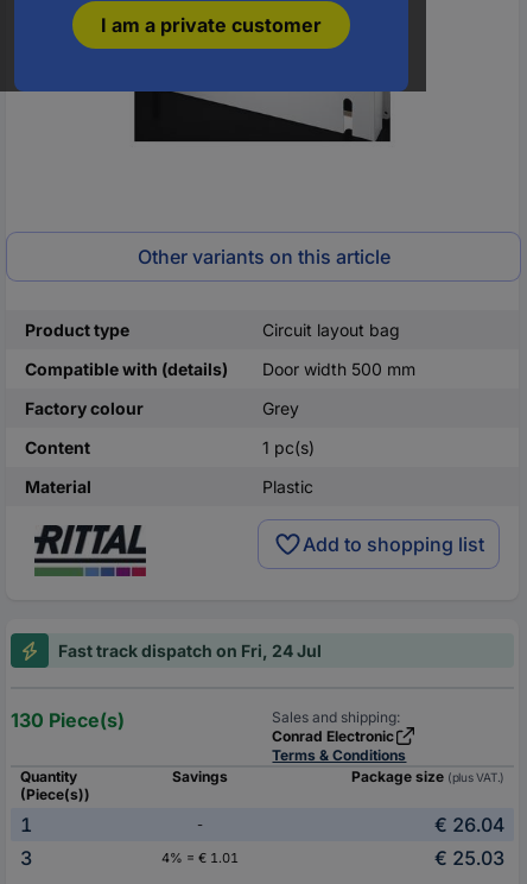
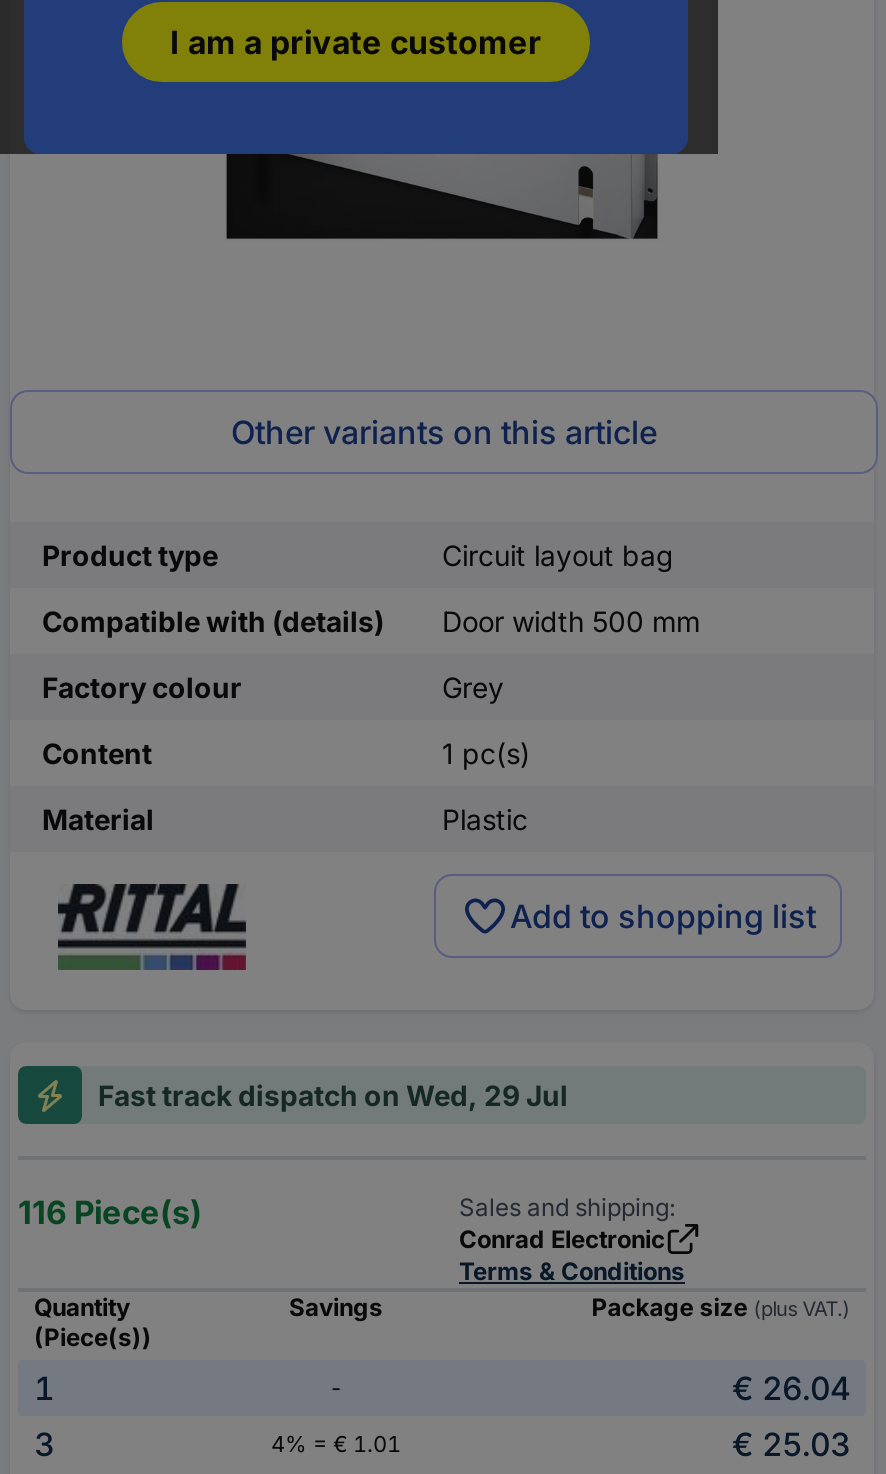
[58,641,322,661] Fast track dispatch on Fri, 24 Jul -> [98,1079,568,1113] Fast track dispatch on Wed, 29 Jul
[11,709,125,732] 130 Piece(s) -> [18,1193,202,1233] 116 Piece(s)

